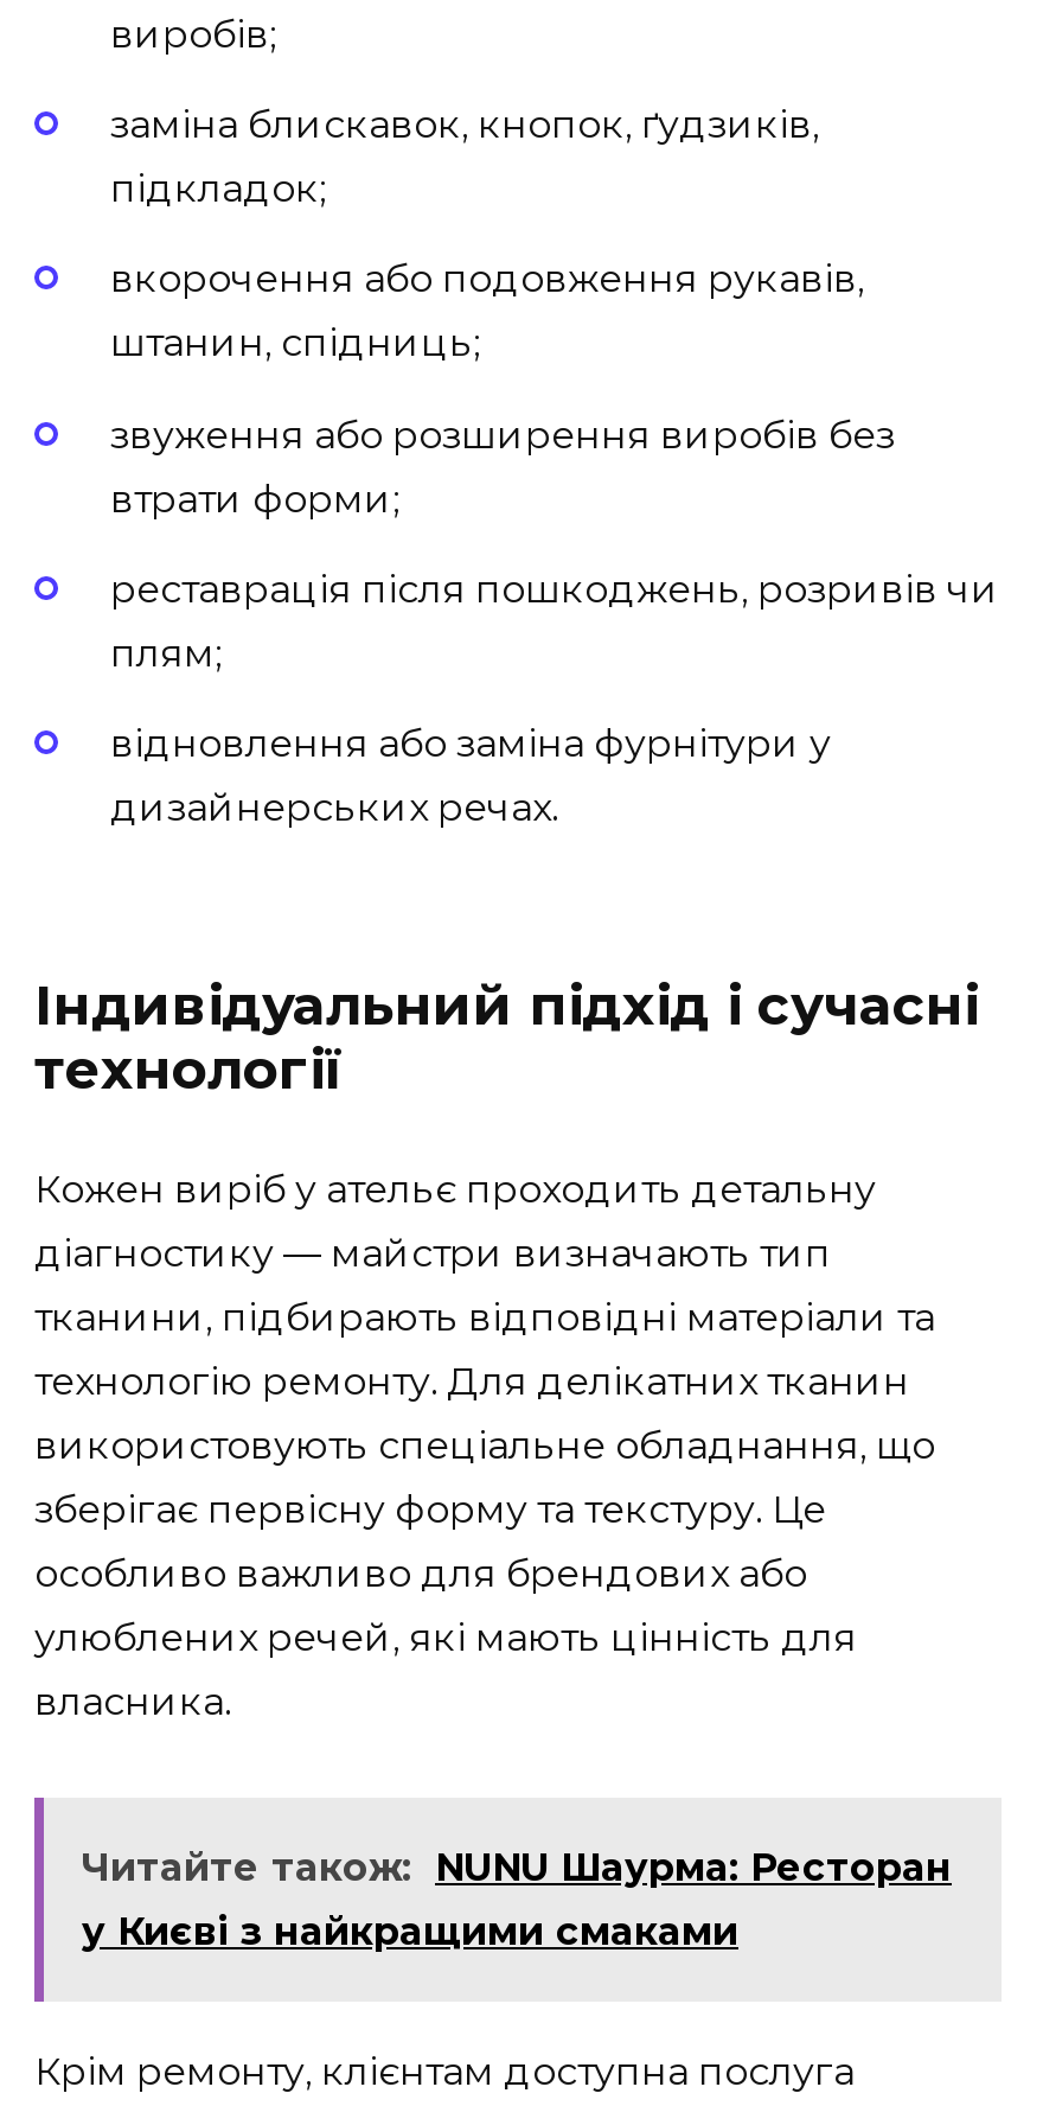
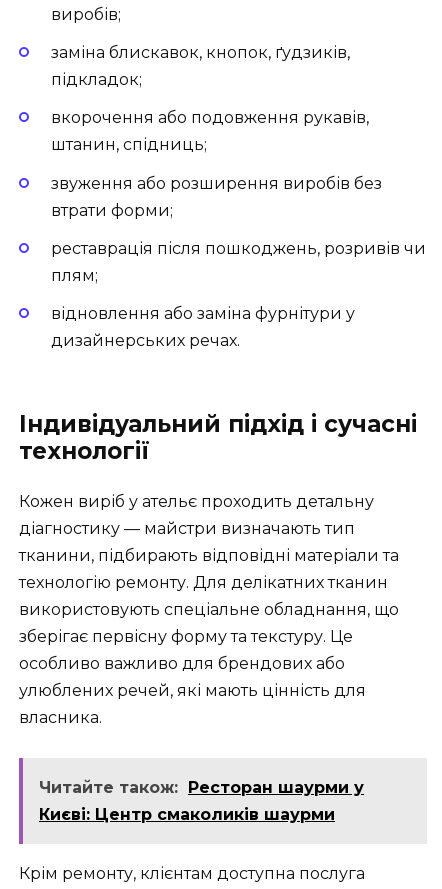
[82,1846,952,1955] Читайте також: NUNU Шаурма: Ресторан | у Києві з найкращими смаками -> [39,778,364,824] Читайте також: Ресторан шаурми у | Києві: Центр смаколиків шаурми

